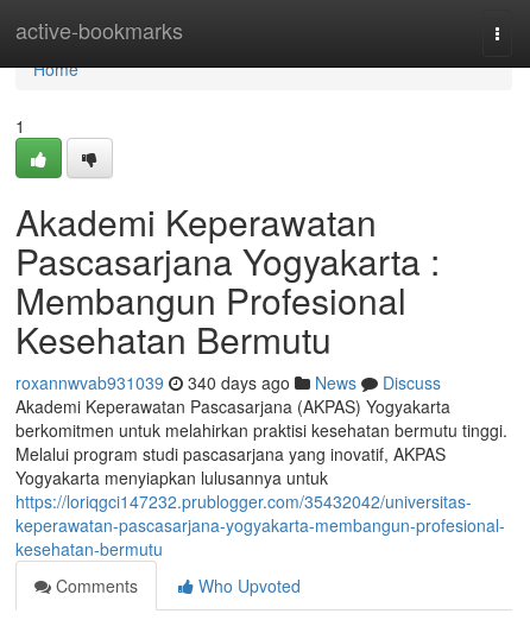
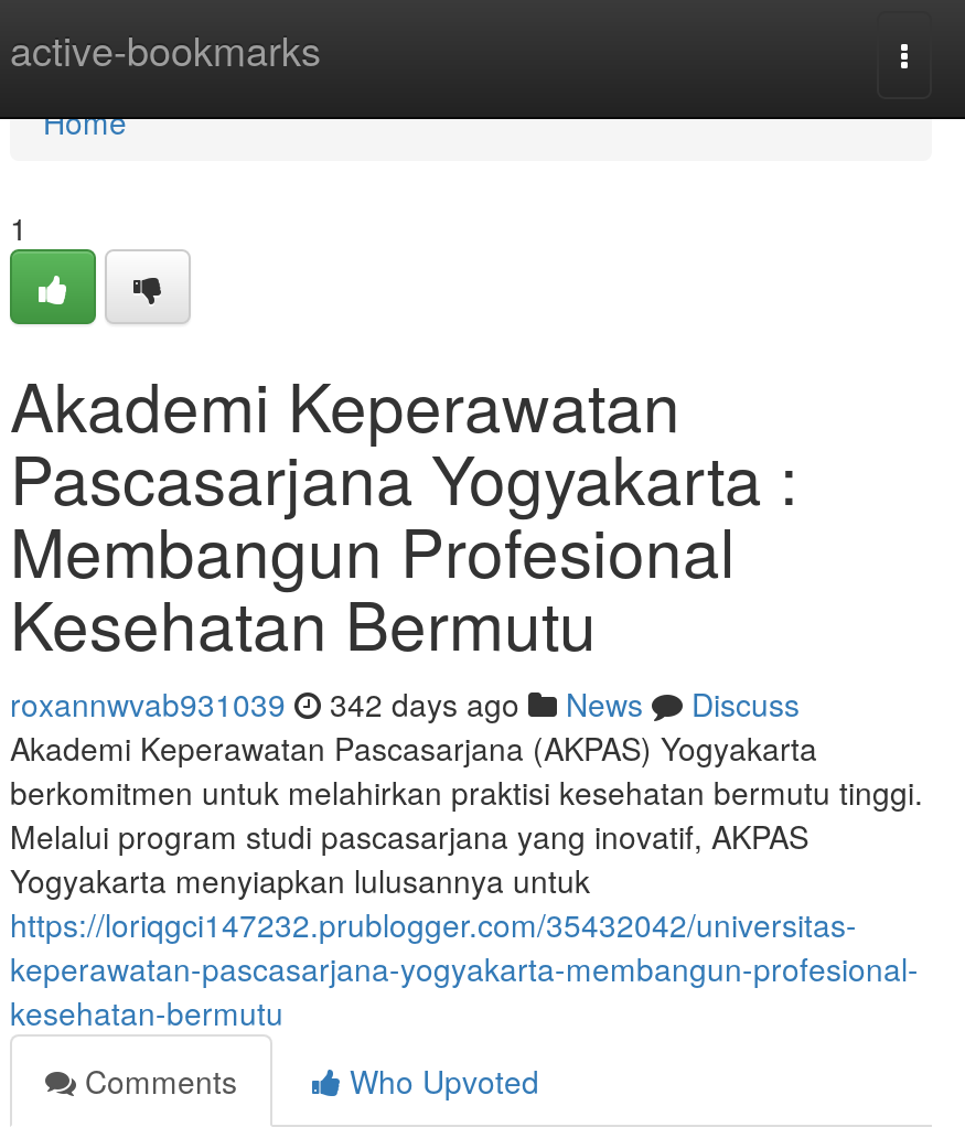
[15,371,441,394] roxannwvab931039 340 days ago News Discuss -> [10,681,800,726] roxannwvab931039 342 days ago News Discuss

